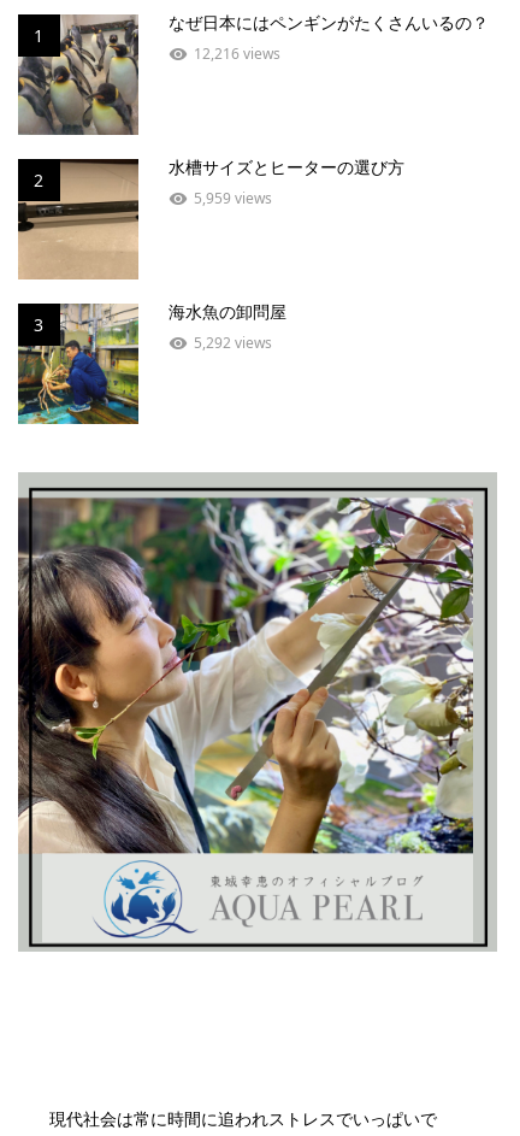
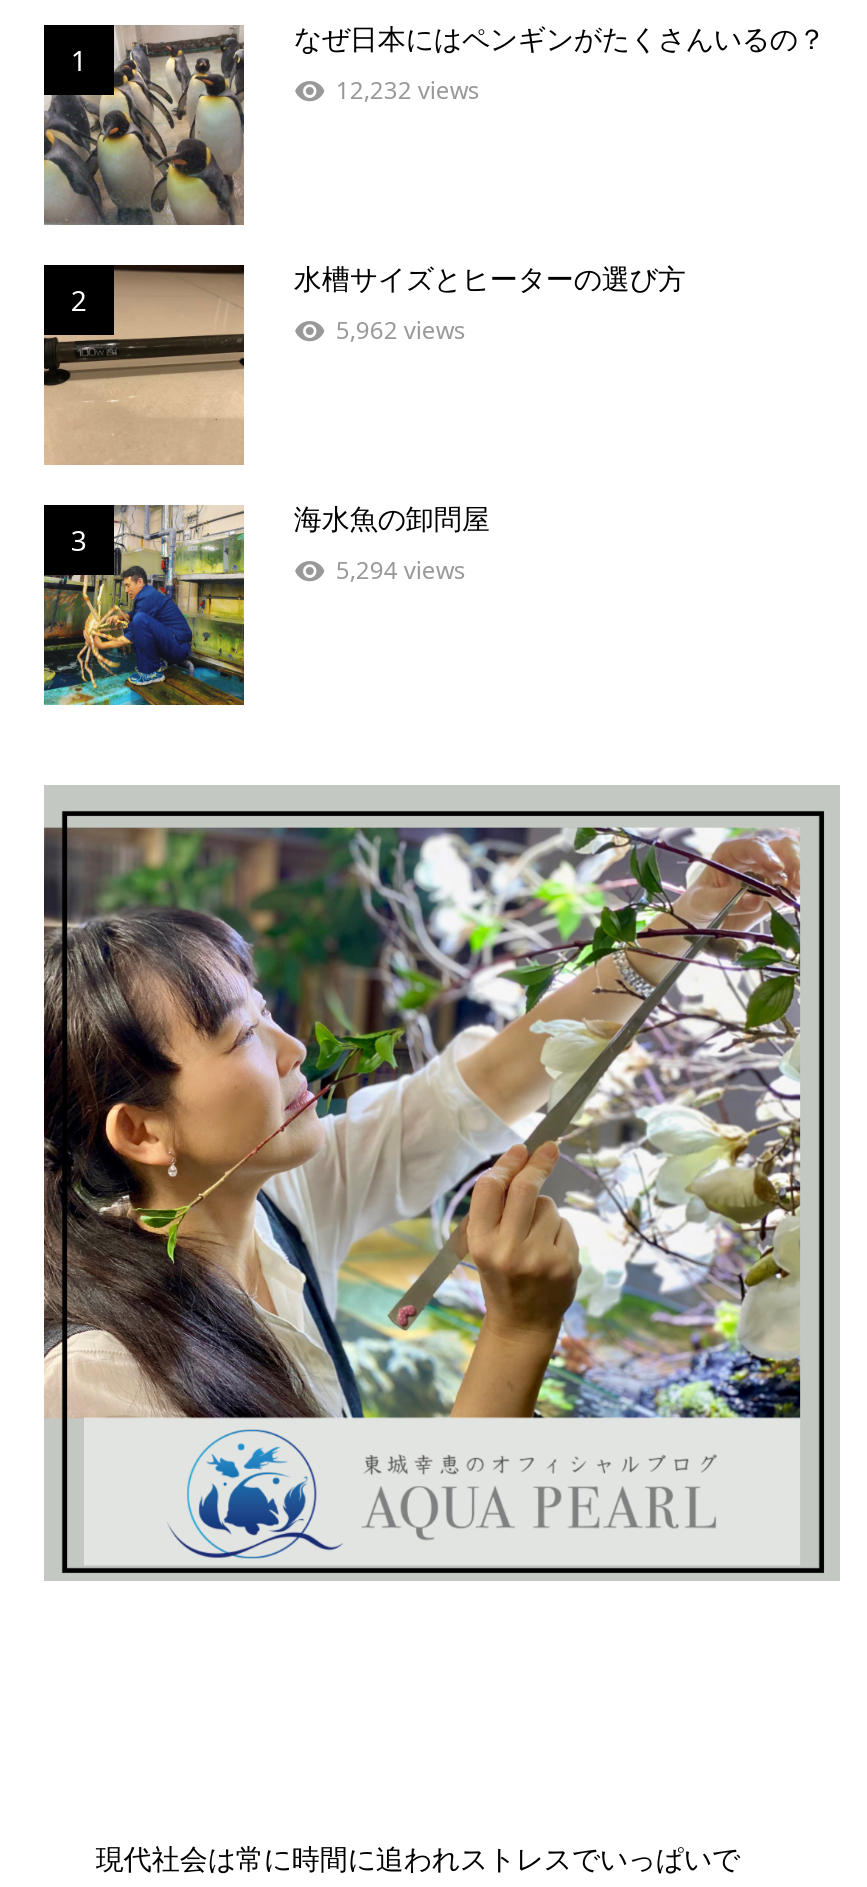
[194,43,280,63] 12,216 views -> [336,72,480,106] 12,232 views
[194,188,272,208] 5,959 views -> [336,312,466,346] 5,962 views
[194,332,272,353] 5,292 views -> [336,552,466,586] 5,294 views

